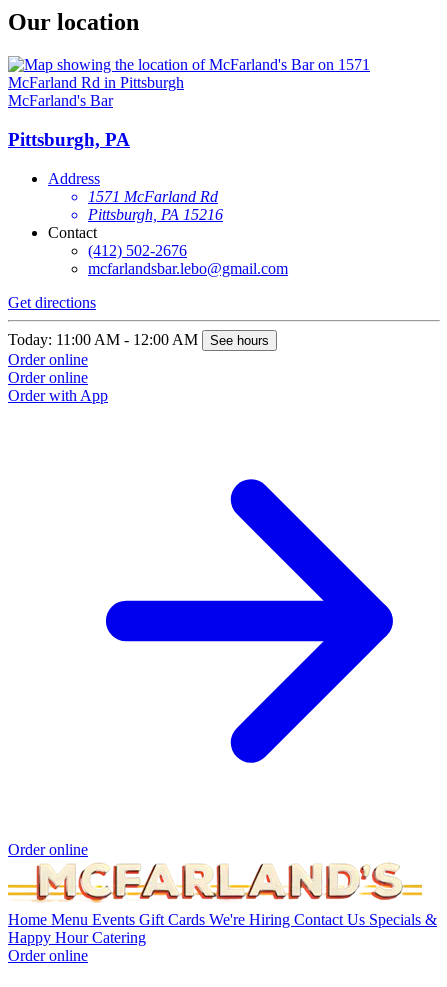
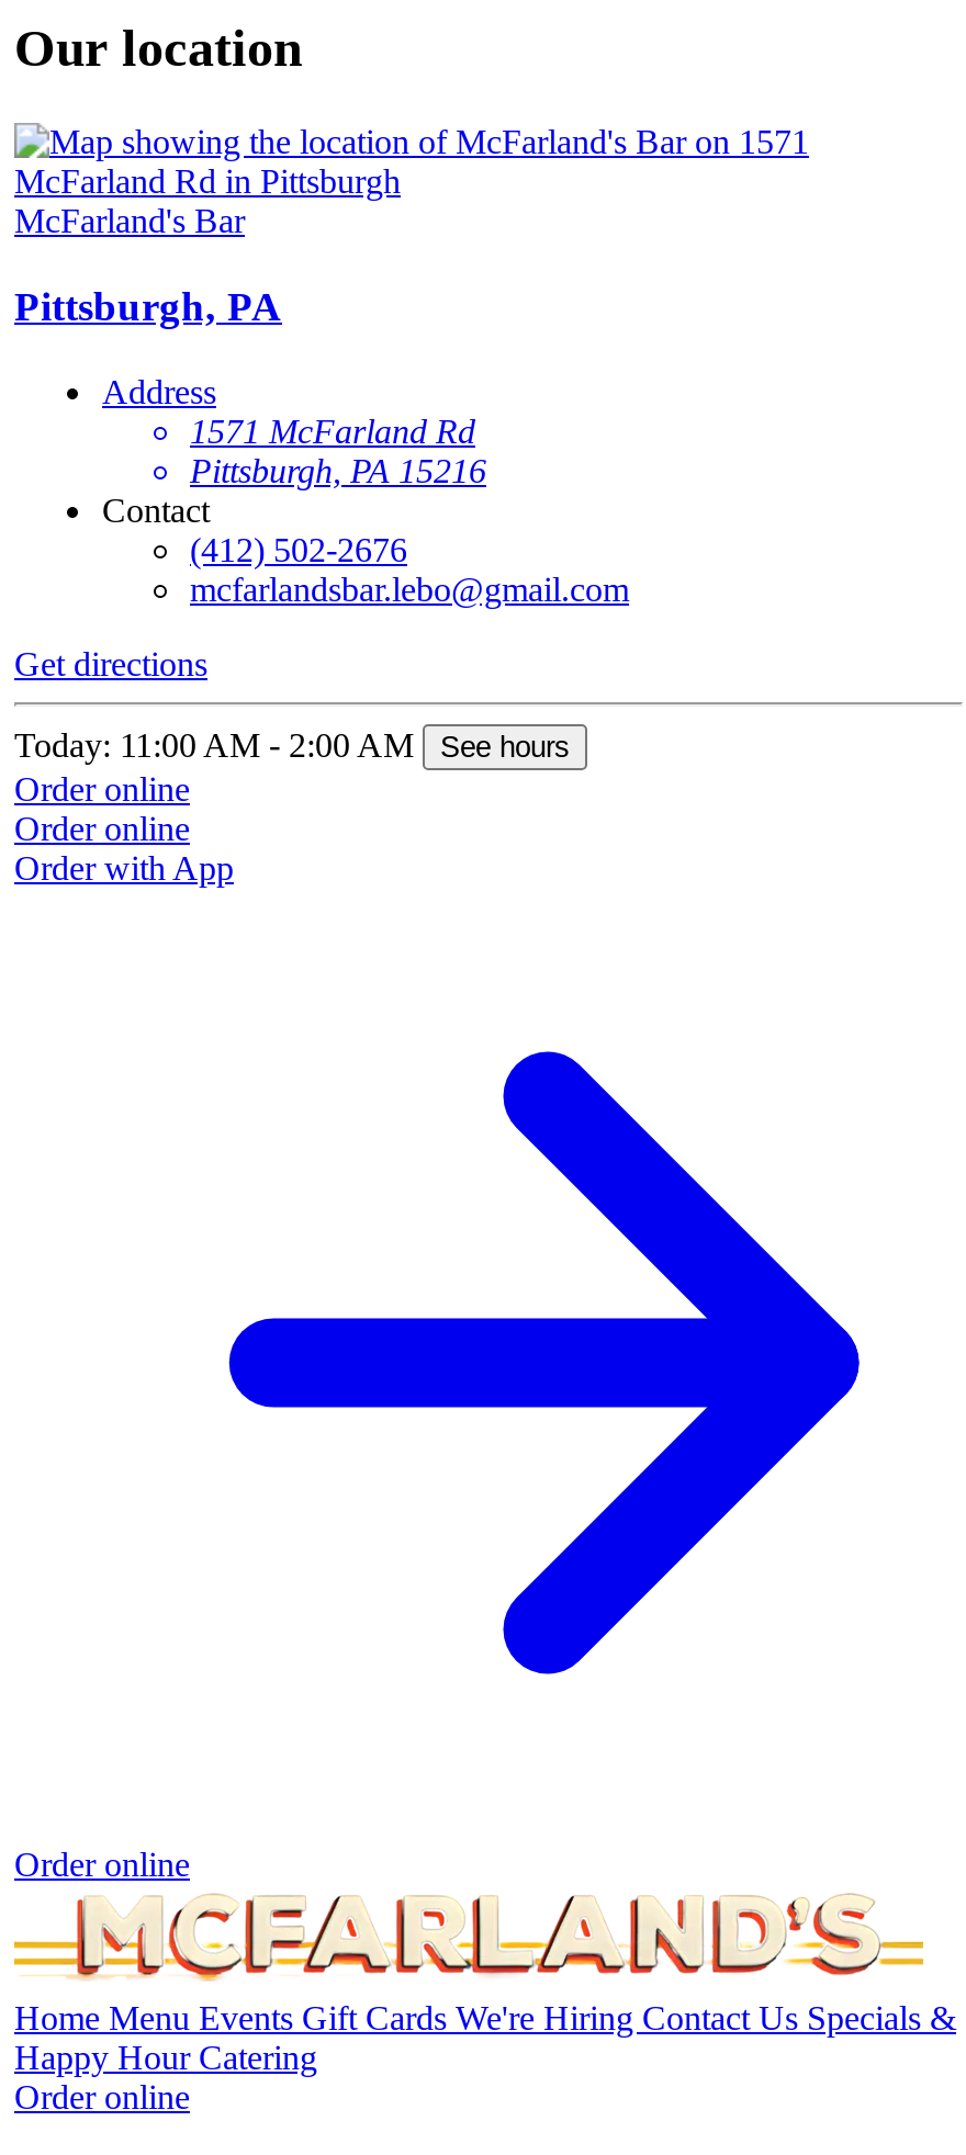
[8,331,269,348] Today: 11:00 AM - 12:00 AM See hours -> [14,726,570,763] Today: 11:00 AM - 2:00 AM See hours

